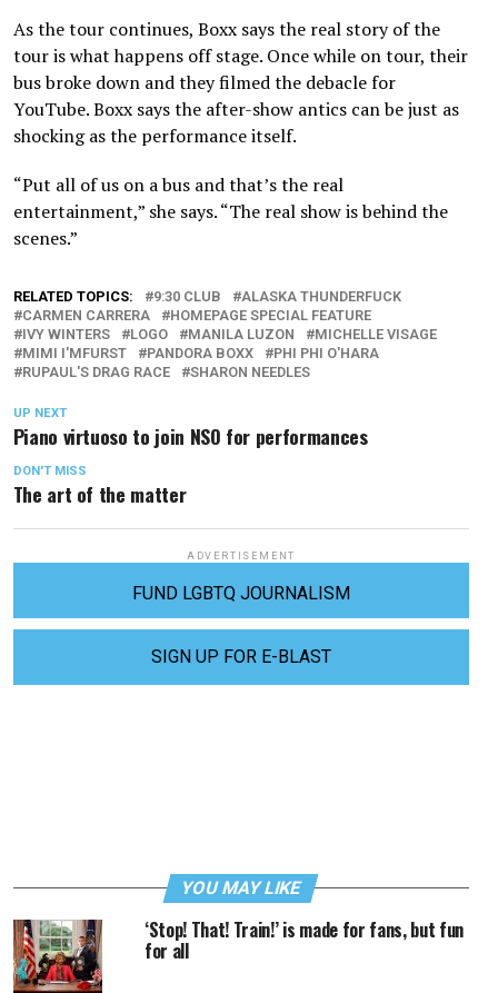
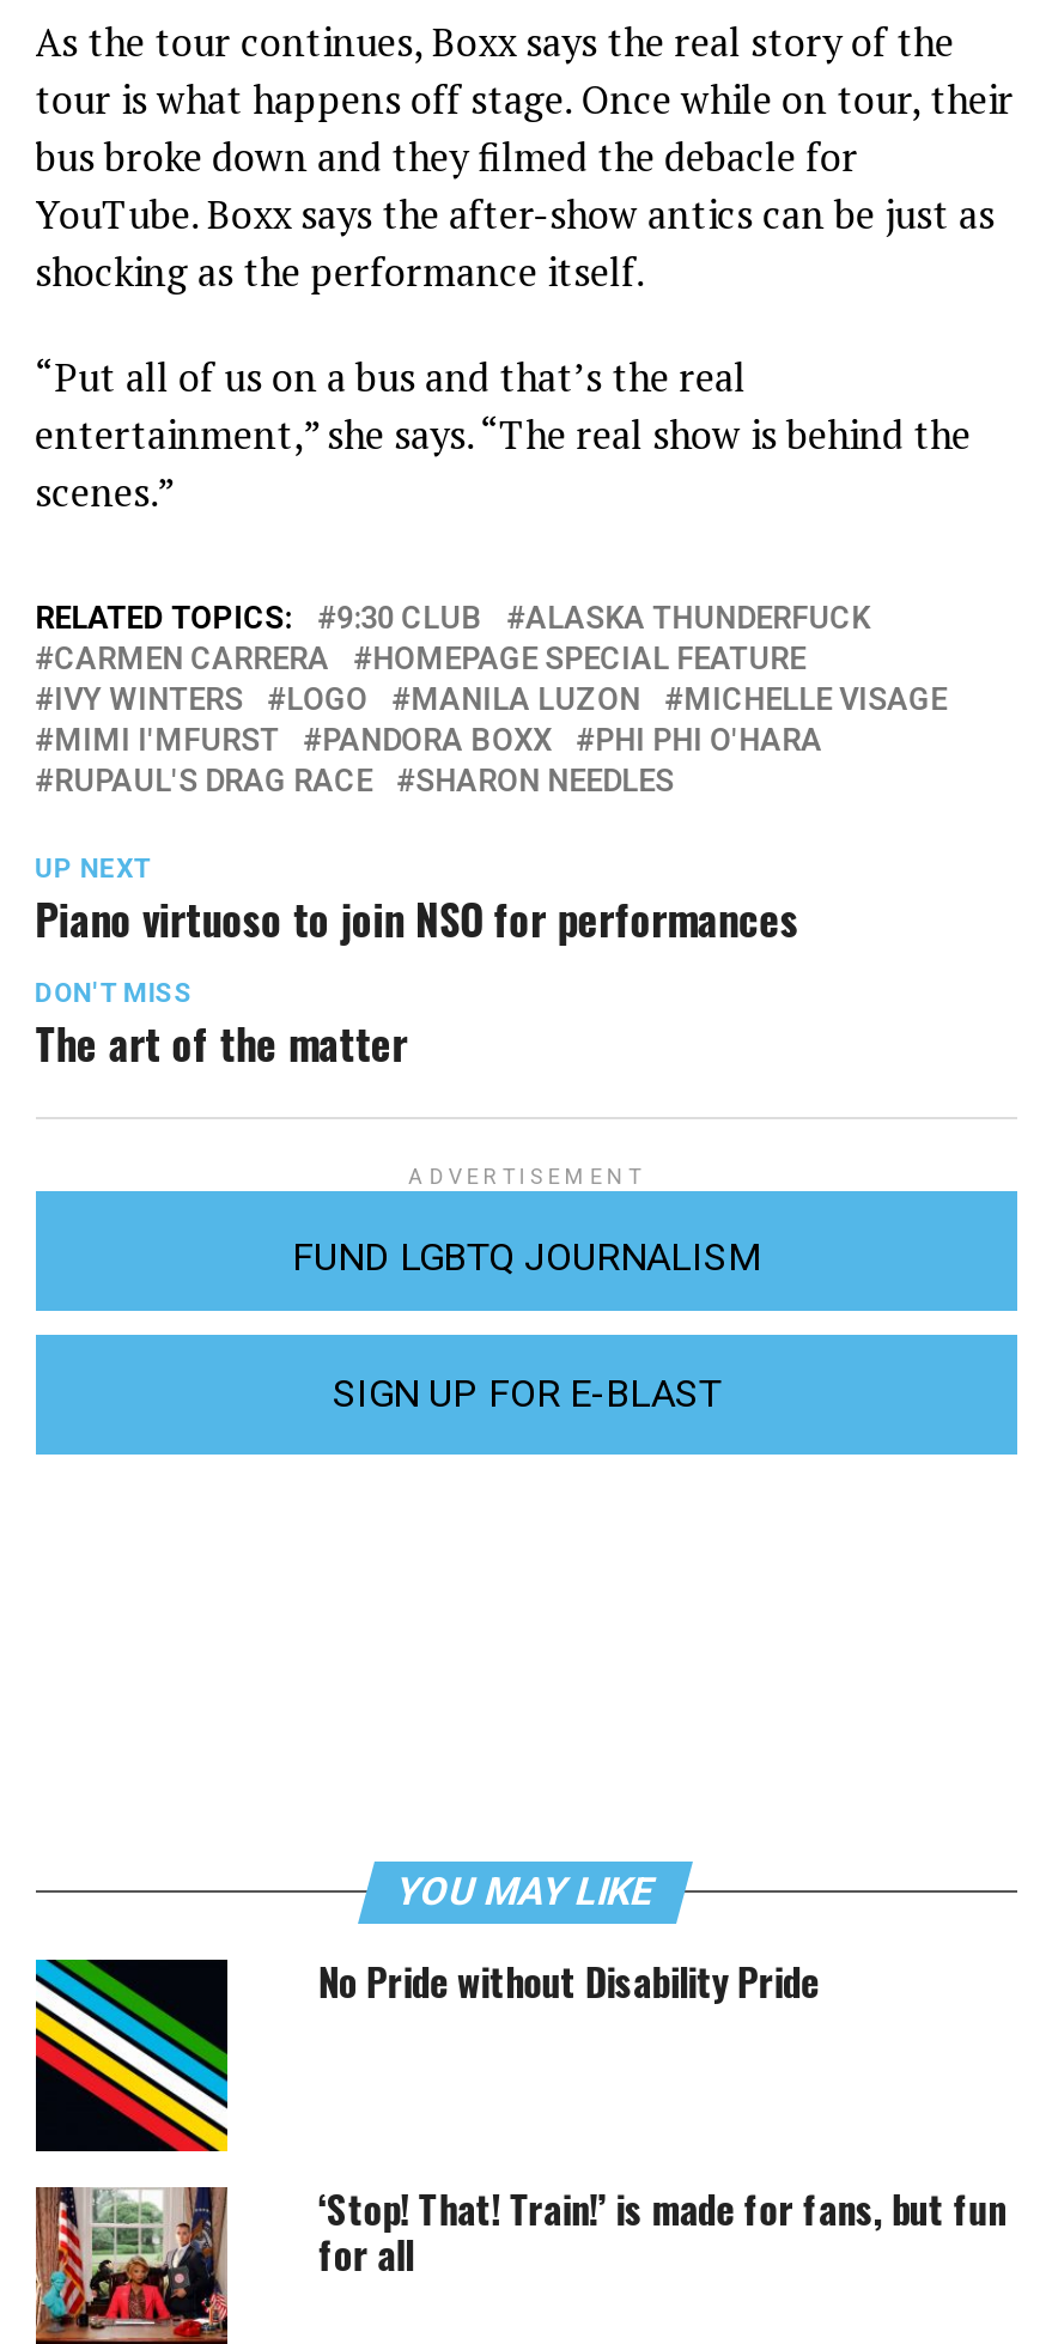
none -> [34,1953,819,2155] [image] | No Pride without Disability Pride

